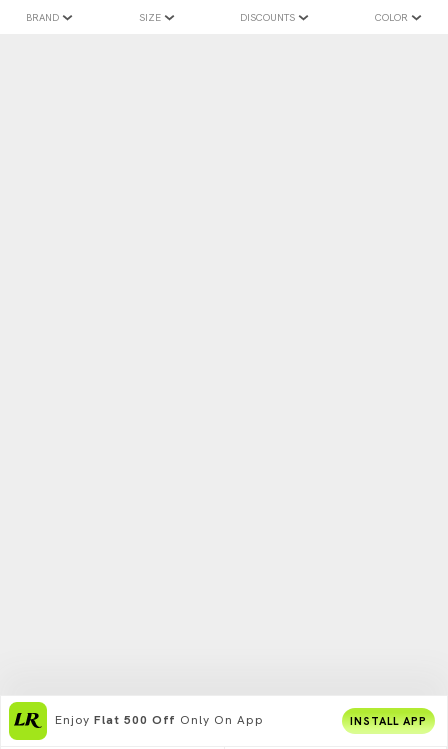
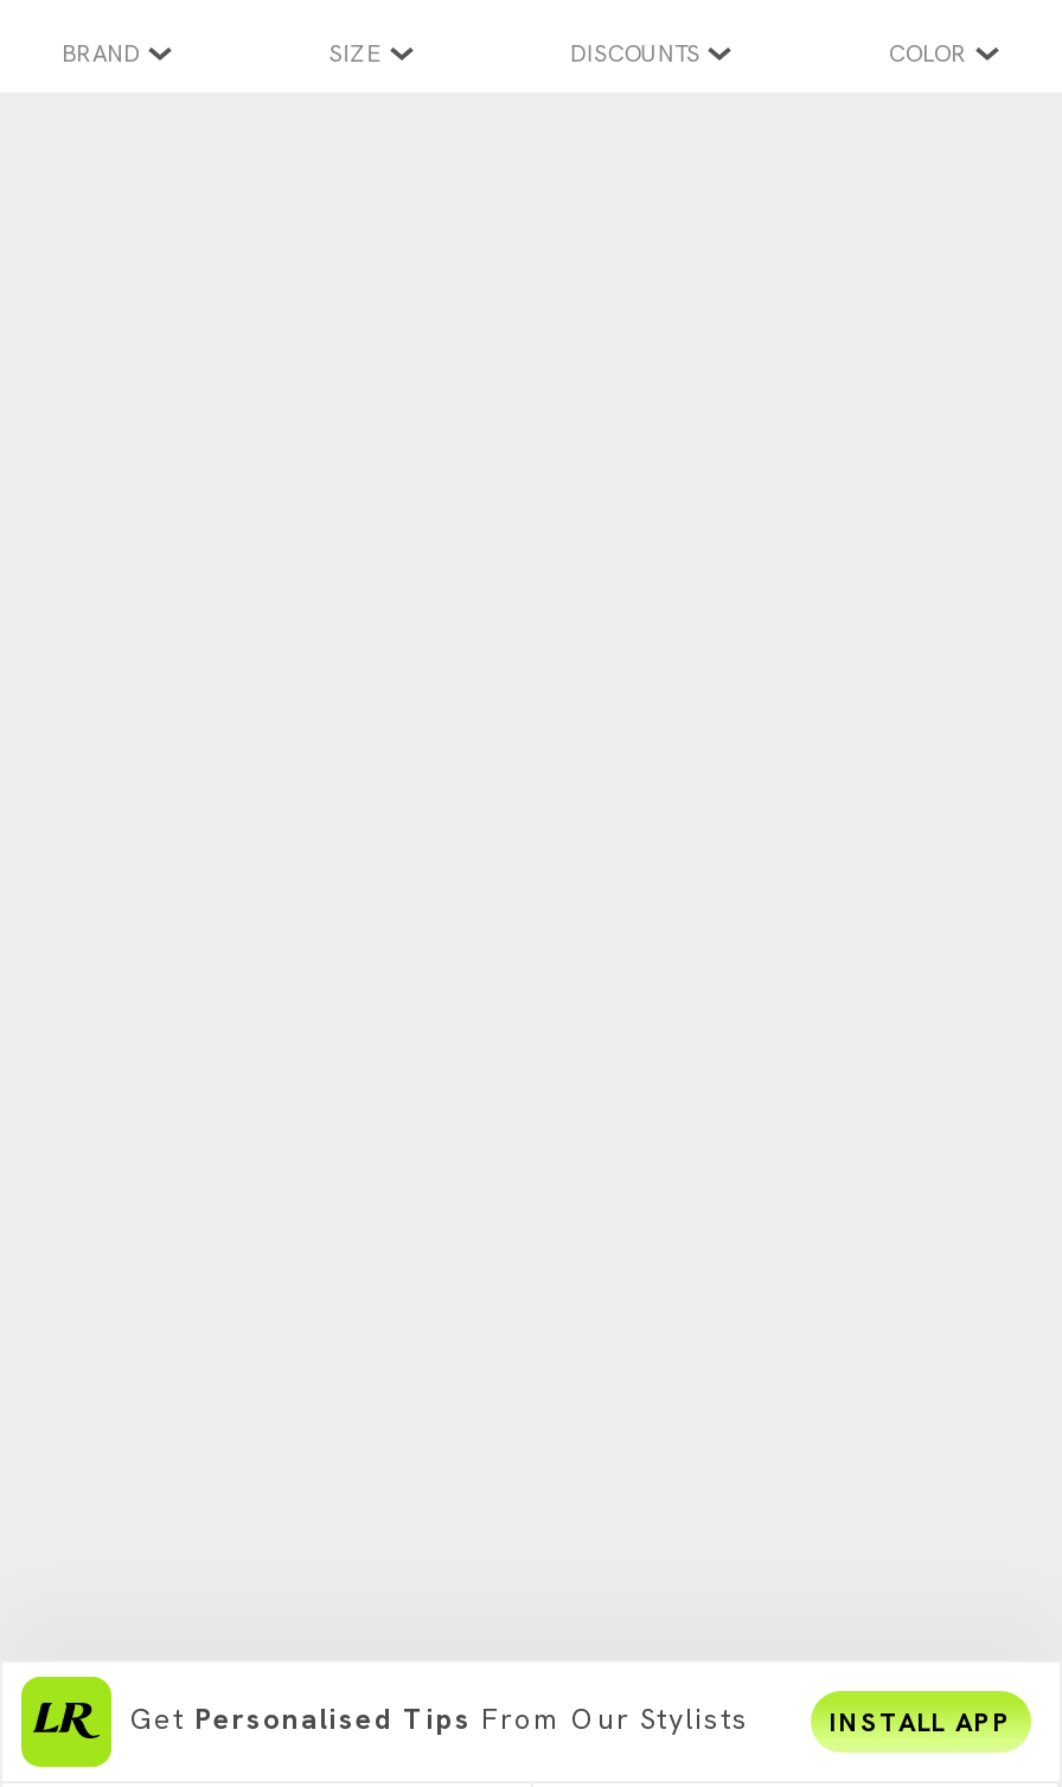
[55,712,264,728] Enjoy Flat 500 Off Only On App -> [130,1700,749,1738] Get Personalised Tips From Our Stylists

